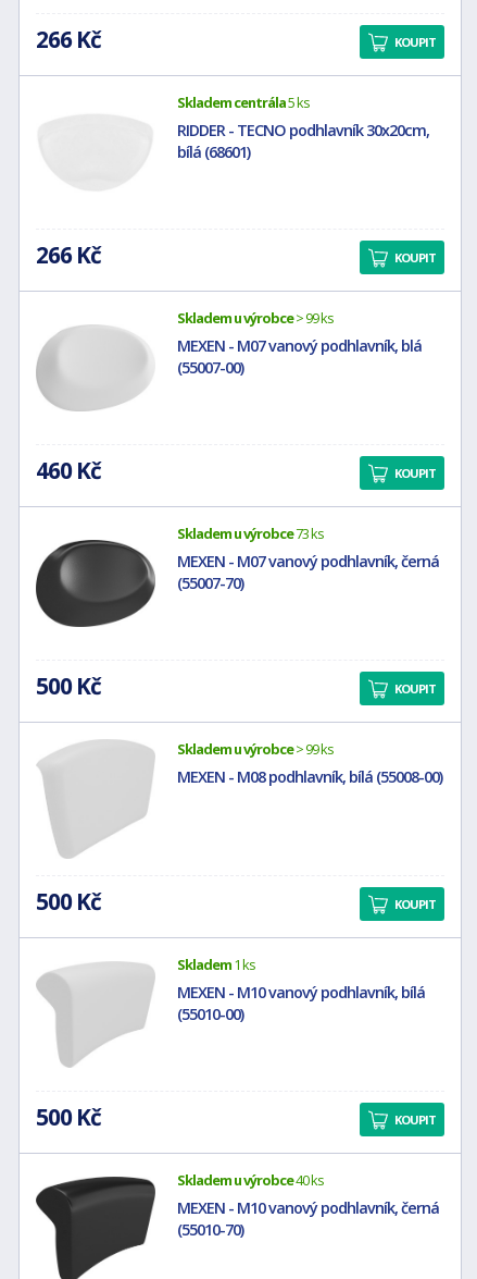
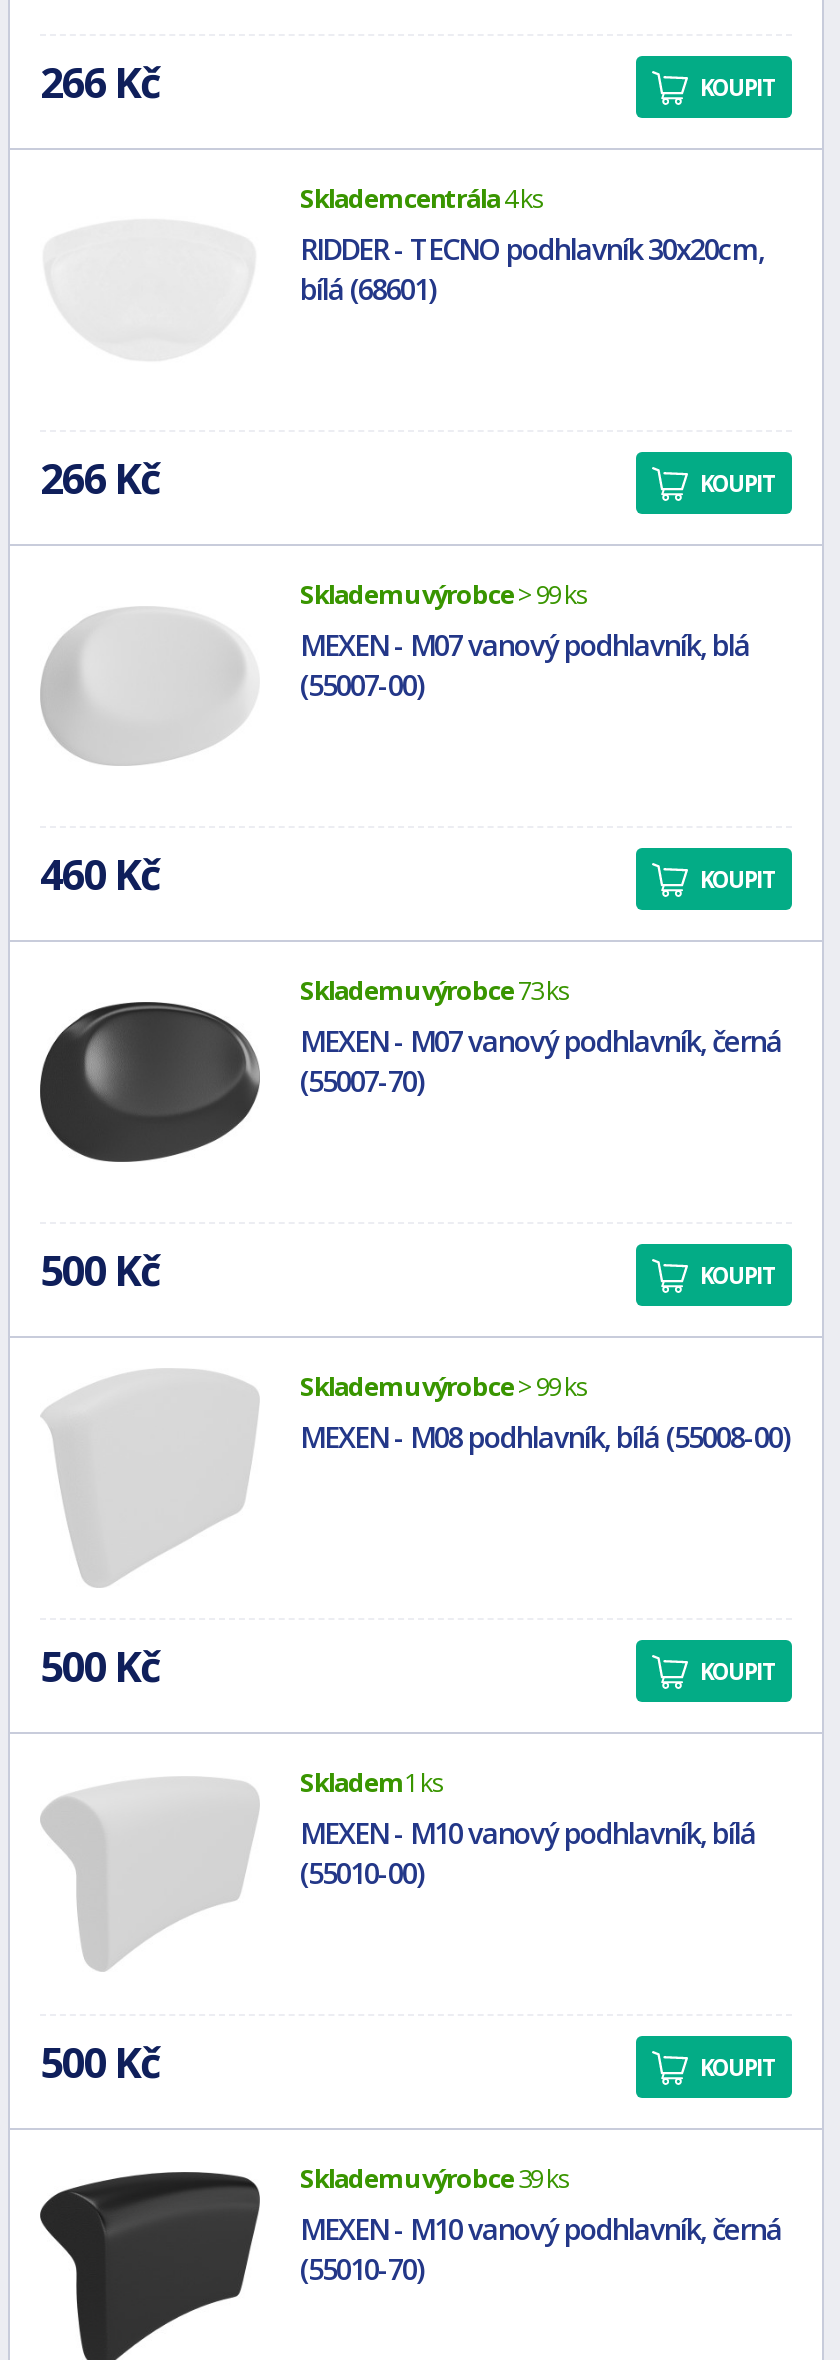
[177,93,310,112] Skladem centrála5 ks -> [300,180,544,216] Skladem centrála4 ks
[177,1170,324,1190] Skladem u výrobce40 ks -> [300,2160,570,2196] Skladem u výrobce39 ks

